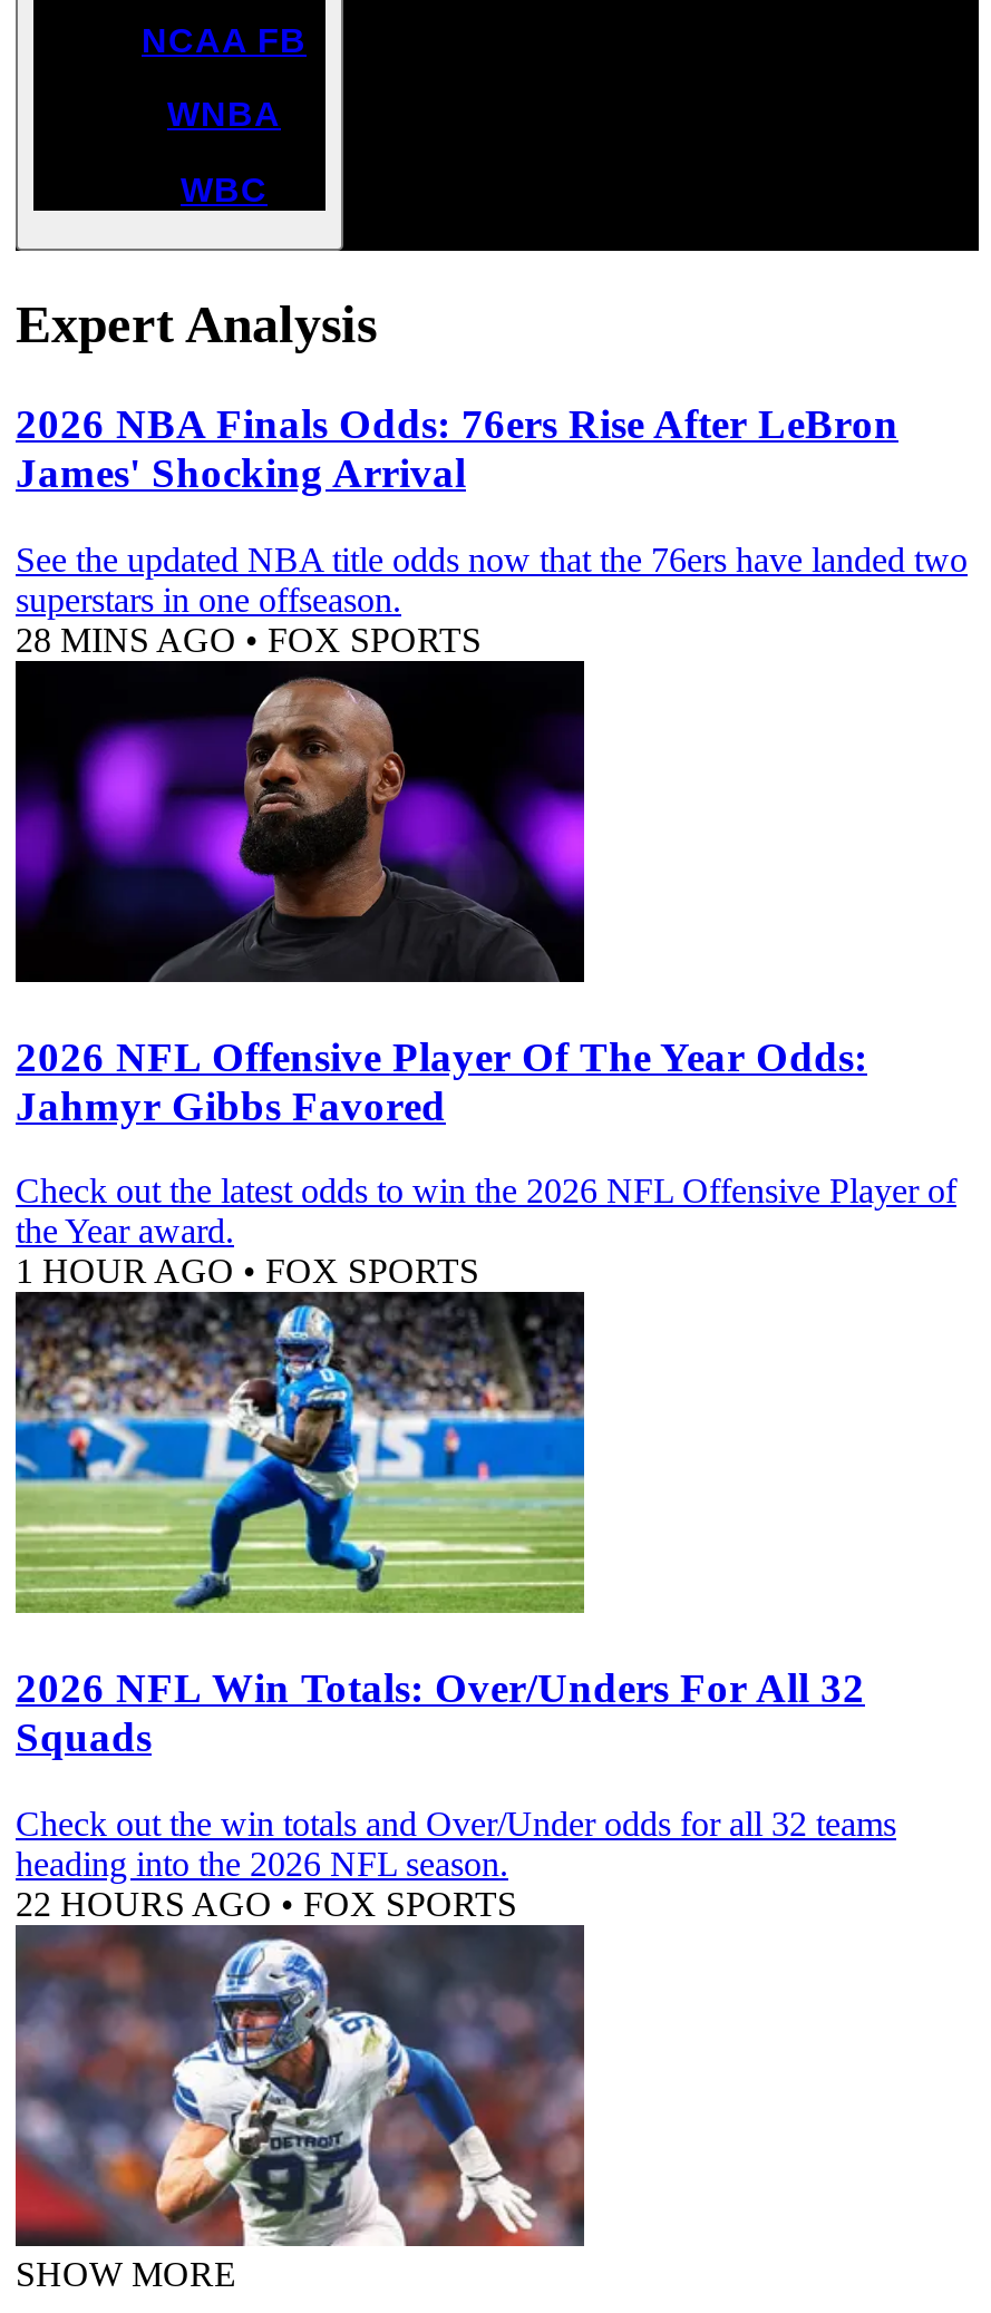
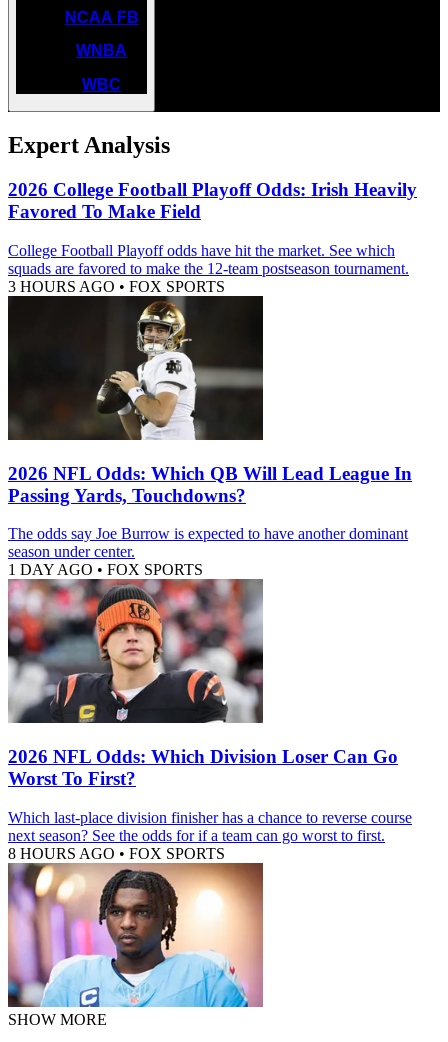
[16,401,898,496] 2026 NBA Finals Odds: 76ers Rise After LeBron | James' Shocking Arrival -> [8,179,417,222] 2026 College Football Playoff Odds: Irish Heavily | Favored To Make Field
[16,540,968,659] See the updated NBA title odds now that the 76ers have landed two | superstars in one offseason. | 28 MINS AGO • FOX SPORTS -> [8,242,409,295] College Football Playoff odds have hit the market. See which | squads are favored to make the 12-team postseason tournament. | 3 HOURS AGO • FOX SPORTS
[13,674,867,1128] [image] | 2026 NFL Offensive Player Of The Year Odds: | Jahmyr Gibbs Favored -> [7,302,412,506] [image] | 2026 NFL Odds: Which QB Will Lead League In | Passing Yards, Touchdowns?
[13,1172,956,1615] [image] | Check out the latest odds to win the 2026 NFL Offensive Player of | the Year award. | 1 HOUR AGO • FOX SPORTS -> [7,525,408,724] [image] | The odds say Joe Burrow is expected to have another dominant | season under center. | 1 DAY AGO • FOX SPORTS
[16,1664,865,1760] 2026 NFL Win Totals: Over/Unders For All 32 | Squads -> [8,746,398,789] 2026 NFL Odds: Which Division Loser Can Go | Worst To First?
[16,1804,896,1922] Check out the win totals and Over/Under odds for all 32 teams | heading into the 2026 NFL season. | 22 HOURS AGO • FOX SPORTS -> [8,809,412,862] Which last-place division finisher has a chance to reverse course | next season? See the odds for if a team can go worst to first. | 8 HOURS AGO • FOX SPORTS
[13,1925,586,2248] [image] -> [7,863,264,1008] [image]

